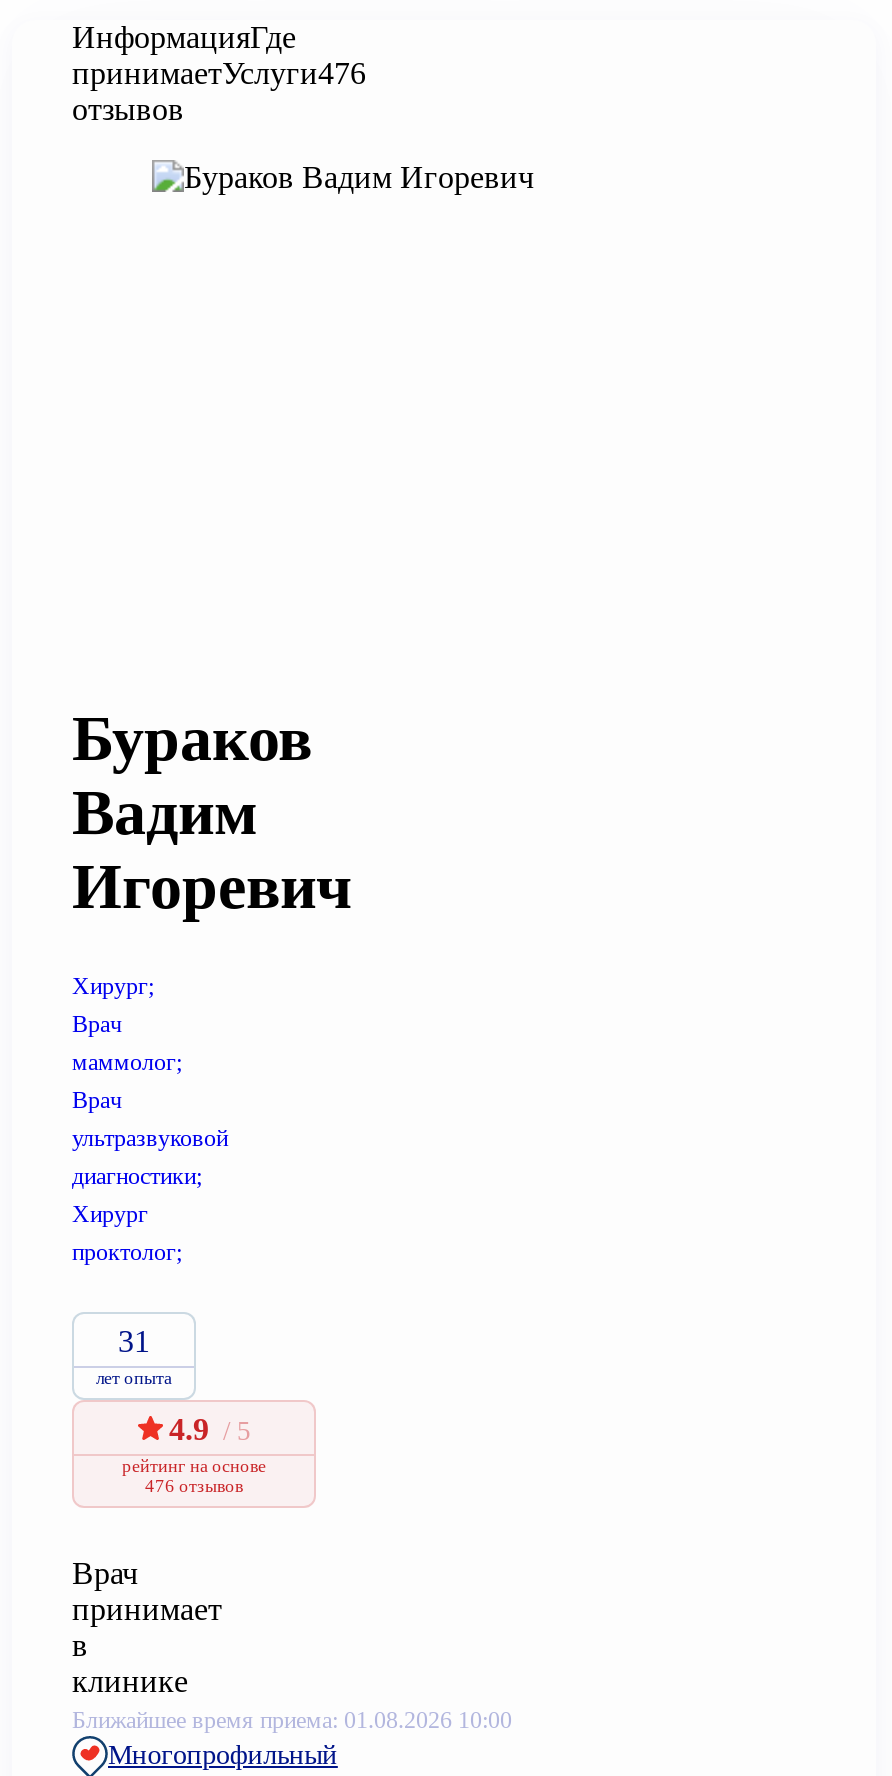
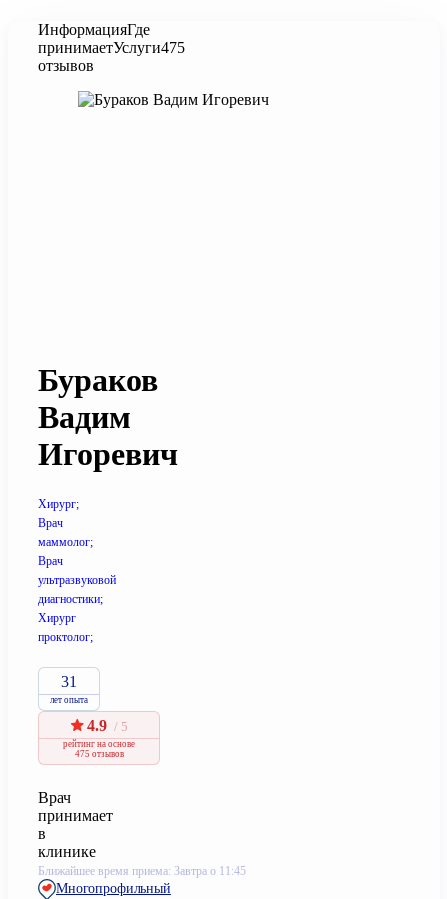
[72,56,366,90] принимаетУслуги476 -> [38,39,185,56] принимаетУслуги475
[145,1476,243,1496] 476 отзывов -> [74,749,123,759] 475 отзывов
[72,1706,512,1734] Ближайшее время приема: 01.08.2026 10:00 -> [38,864,246,878] Ближайшее время приема: Завтра о 11:45

